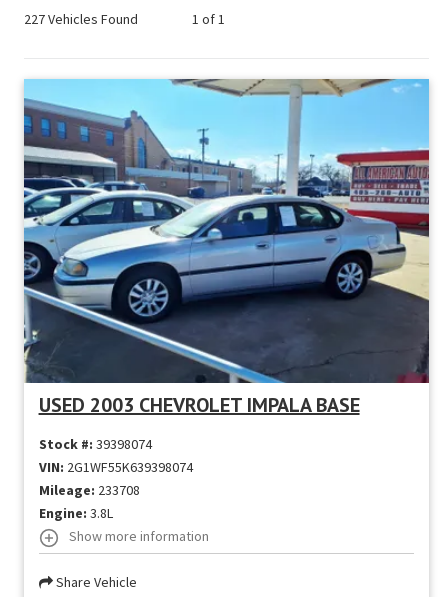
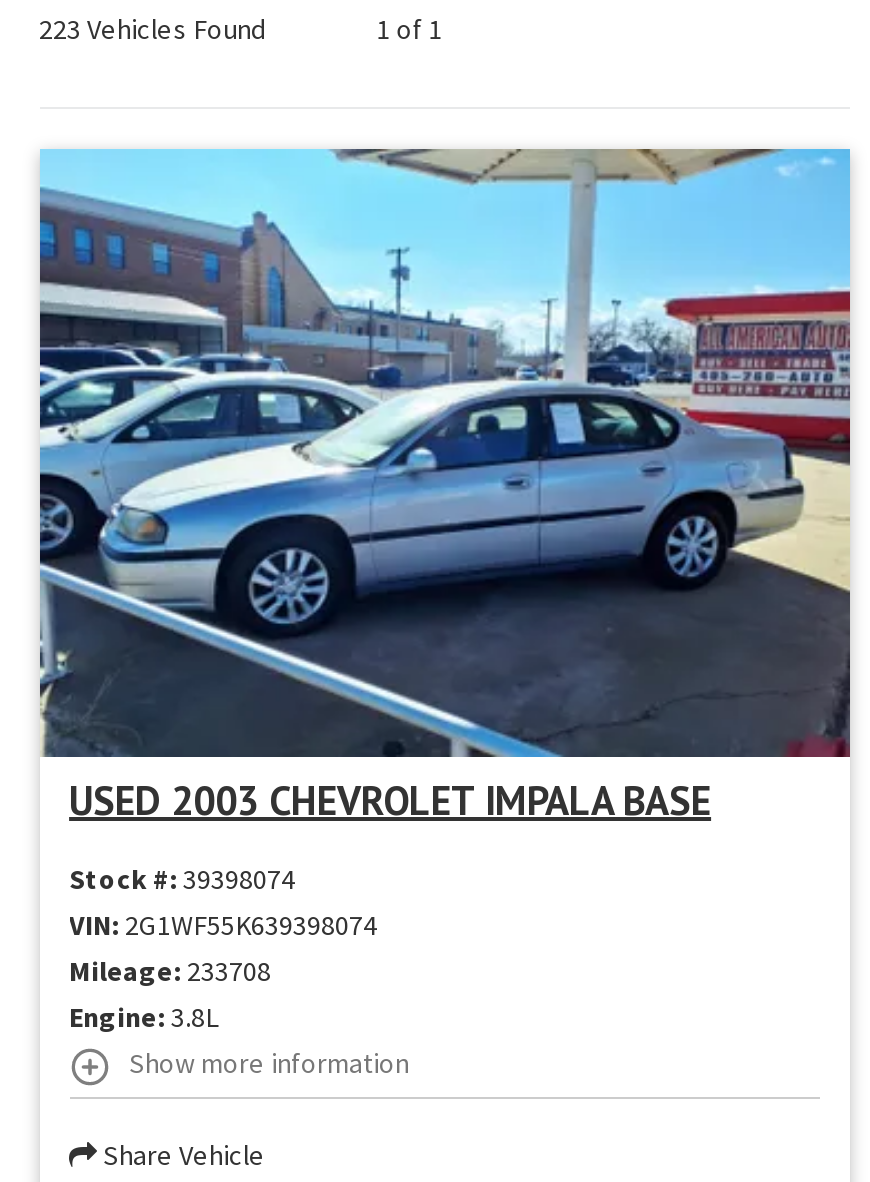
[23,10,137,28] 227 Vehicles Found -> [39,12,267,48] 223 Vehicles Found

